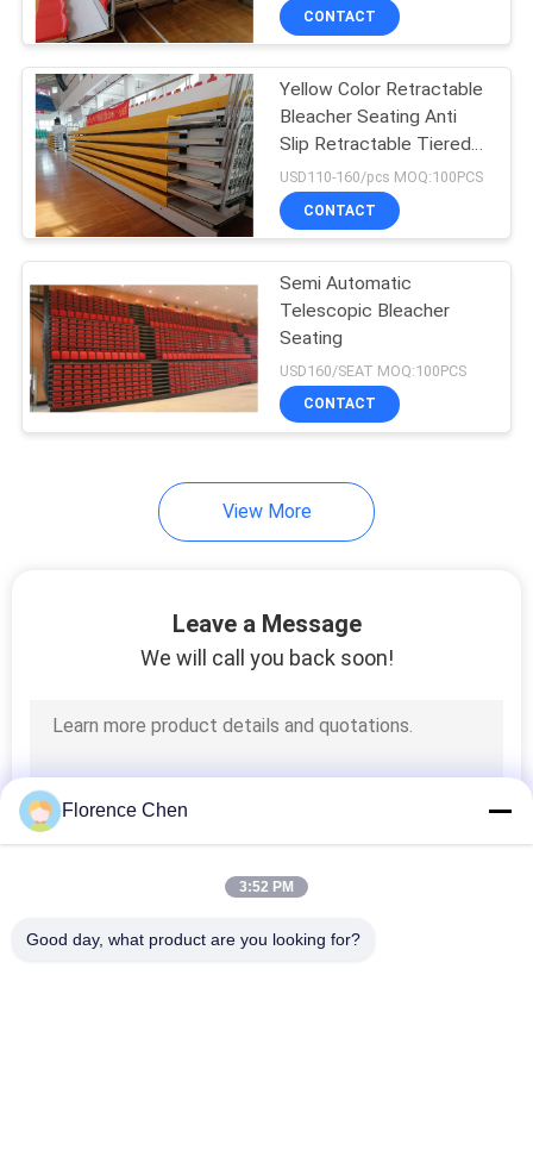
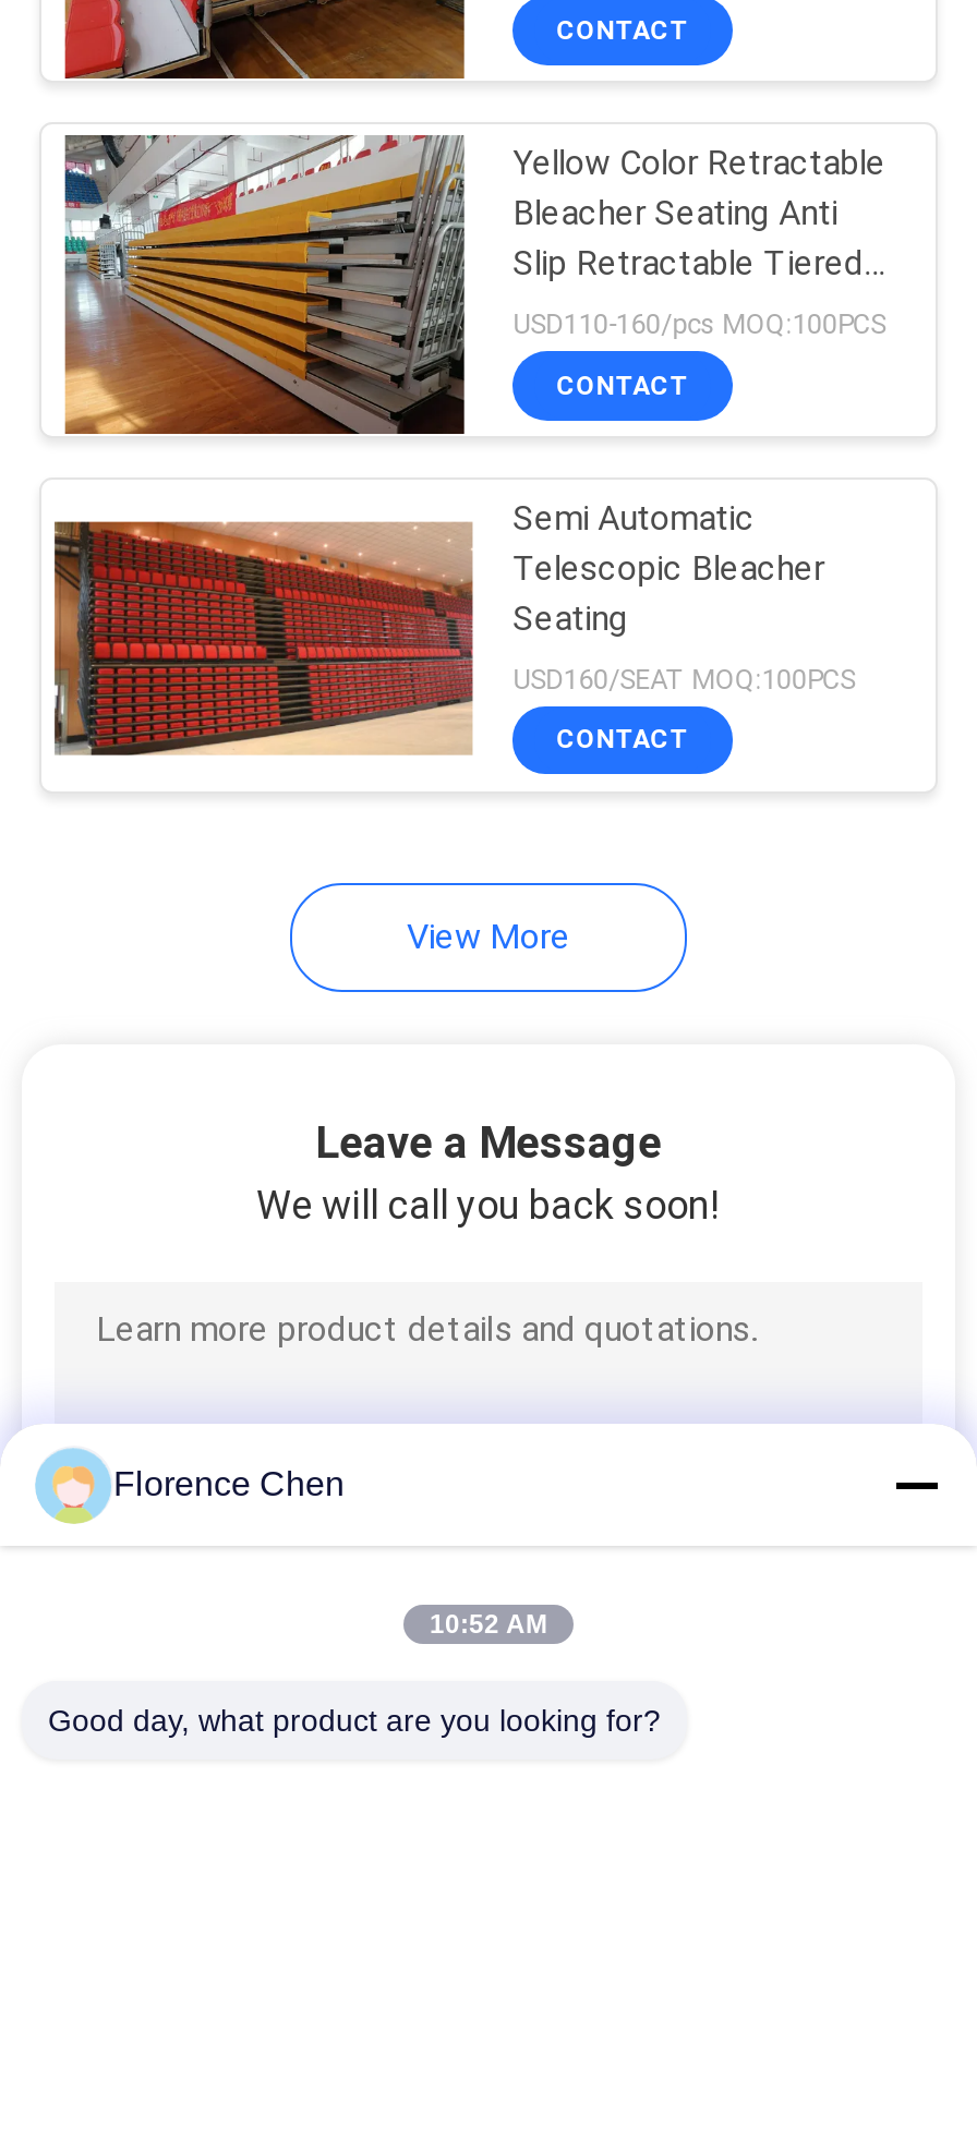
[239,879,294,895] 3:52 PM -> [430,1609,547,1640] 10:52 AM

